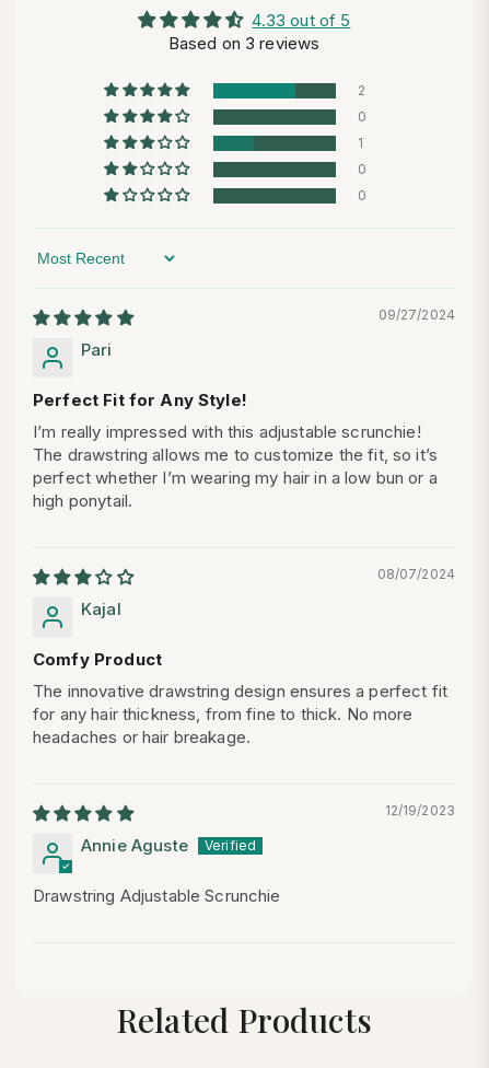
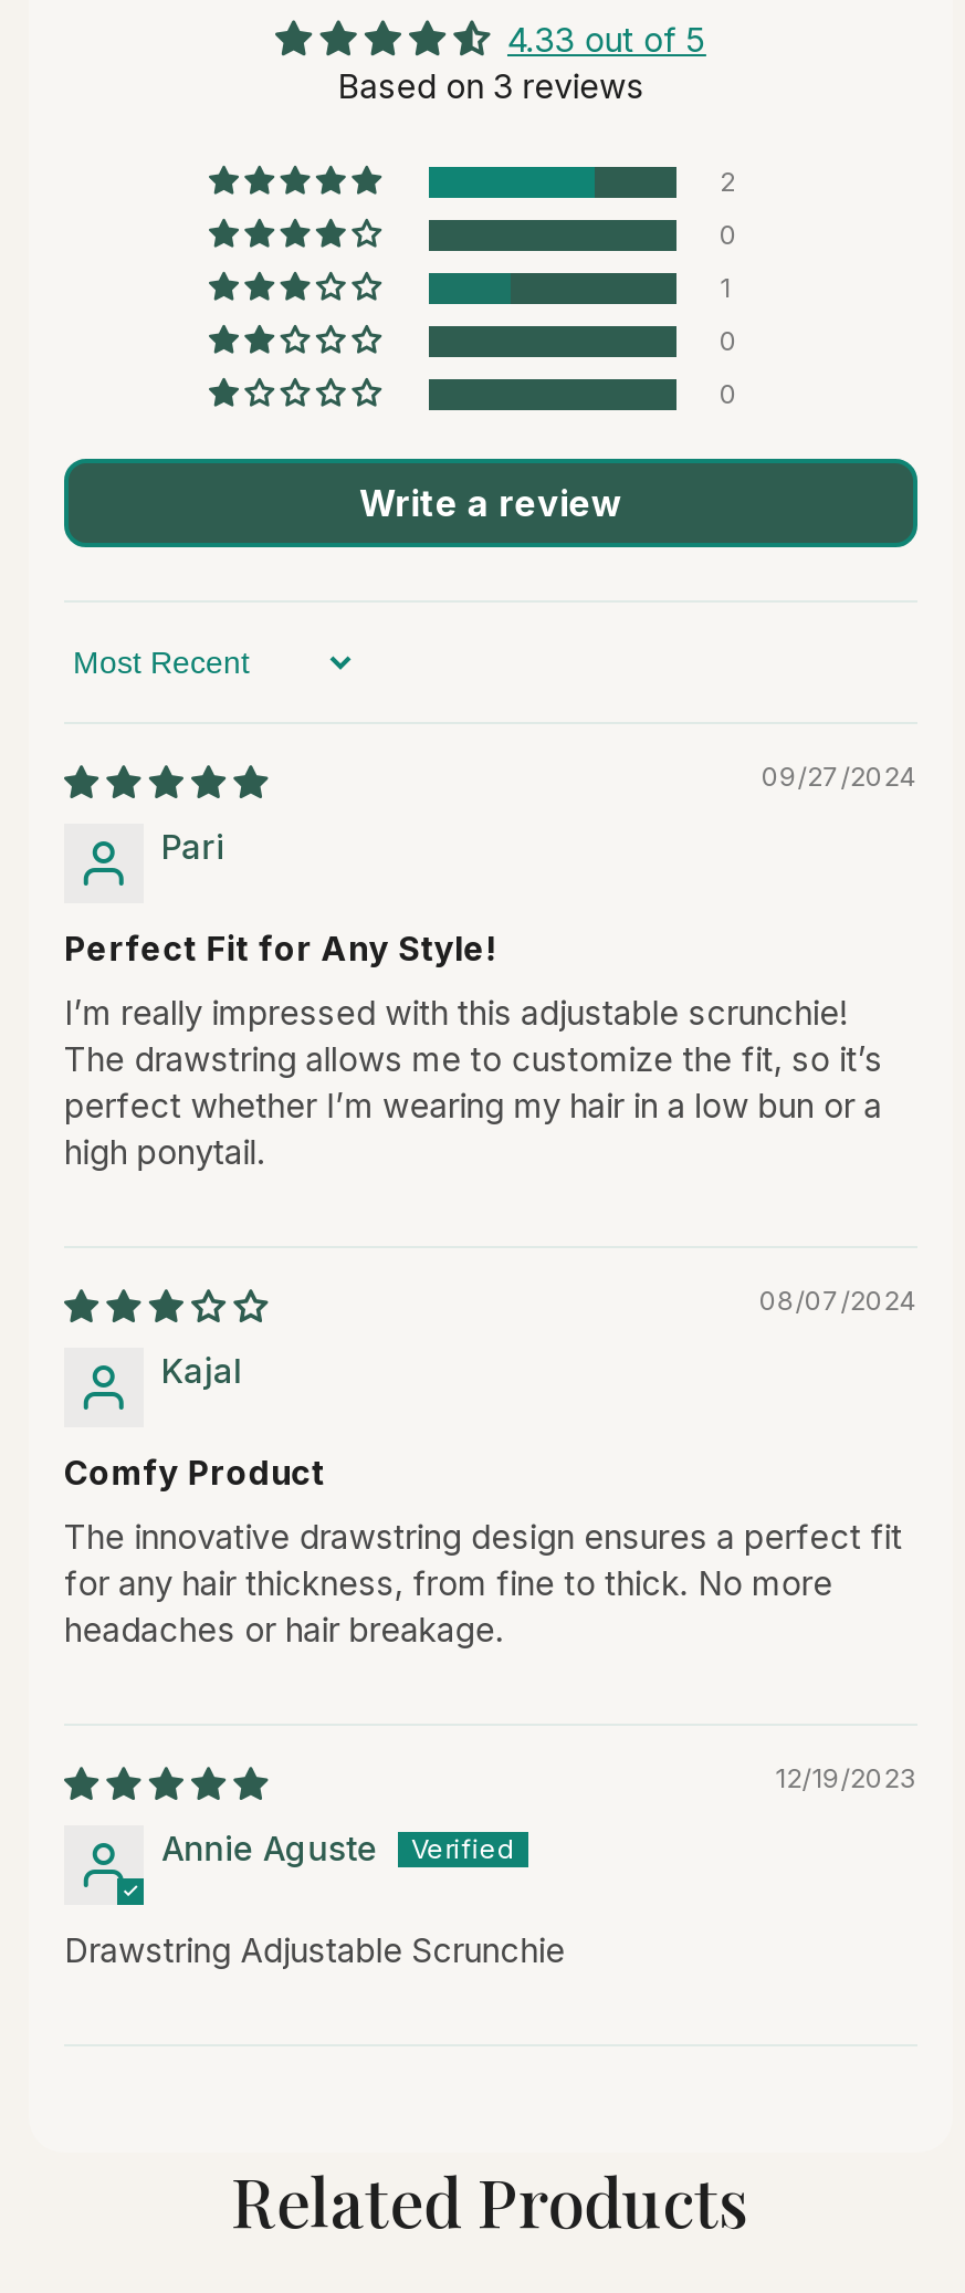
none -> [359,481,622,525] Write a review

